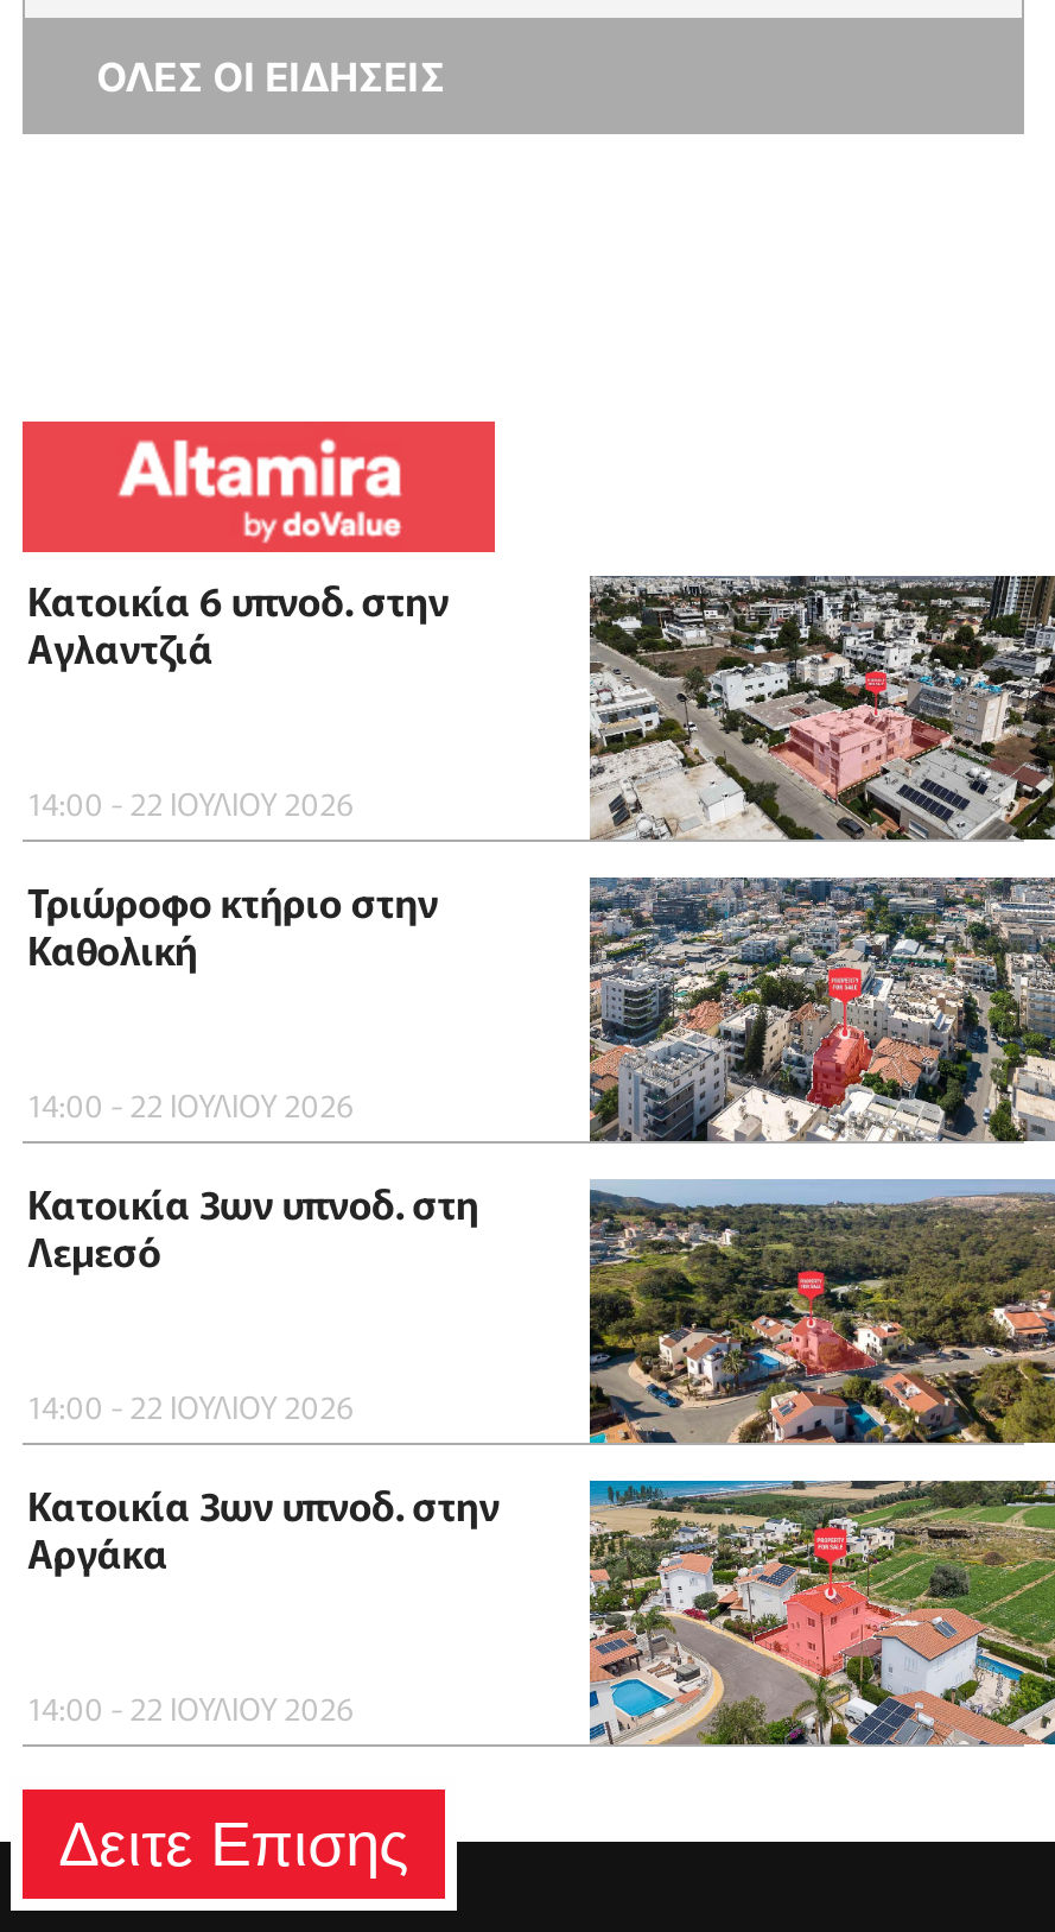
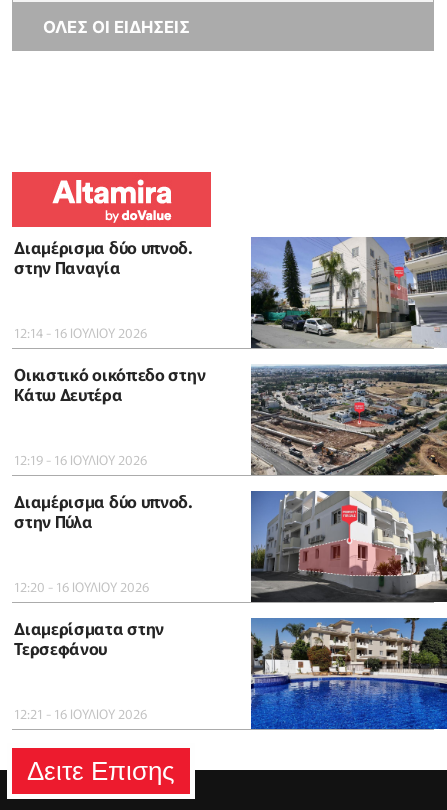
[28,571,449,675] Κατοικία 6 υπνοδ. στην | Αγλαντζιά -> [14,235,192,279] Διαμέρισμα δύο υπνοδ. | στην Παναγία
[587,574,1048,842] [image] -> [250,236,444,349] [image]
[28,780,353,825] 14:00 - 22 ΙΟΥΛΙΟΥ 2026 -> [14,323,147,342] 12:14 - 16 ΙΟΥΛΙΟΥ 2026
[28,872,438,977] Τριώροφο κτήριο στην | Καθολική -> [14,362,205,406] Οικιστικό οικόπεδο στην | Κάτω Δευτέρα
[590,878,1048,1144] [image] -> [251,364,444,476] [image]
[28,1081,353,1126] 14:00 - 22 ΙΟΥΛΙΟΥ 2026 -> [14,450,147,469] 12:19 - 16 ΙΟΥΛΙΟΥ 2026
[28,1174,479,1278] Κατοικία 3ων υπνοδ. στη | Λεμεσό -> [14,489,192,533] Διαμέρισμα δύο υπνοδ. | στην Πύλα
[587,1179,1048,1445] [image] -> [250,491,444,603] [image]
[28,1382,353,1428] 14:00 - 22 ΙΟΥΛΙΟΥ 2026 -> [14,577,149,596] 12:20 - 16 ΙΟΥΛΙΟΥ 2026
[28,1475,499,1580] Κατοικία 3ων υπνοδ. στην | Αργάκα -> [14,616,164,660] Διαμερίσματα στην | Τερσεφάνου
[587,1478,1048,1747] [image] -> [250,617,444,730] [image]
[28,1684,353,1729] 14:00 - 22 ΙΟΥΛΙΟΥ 2026 -> [14,703,147,722] 12:21 - 16 ΙΟΥΛΙΟΥ 2026

